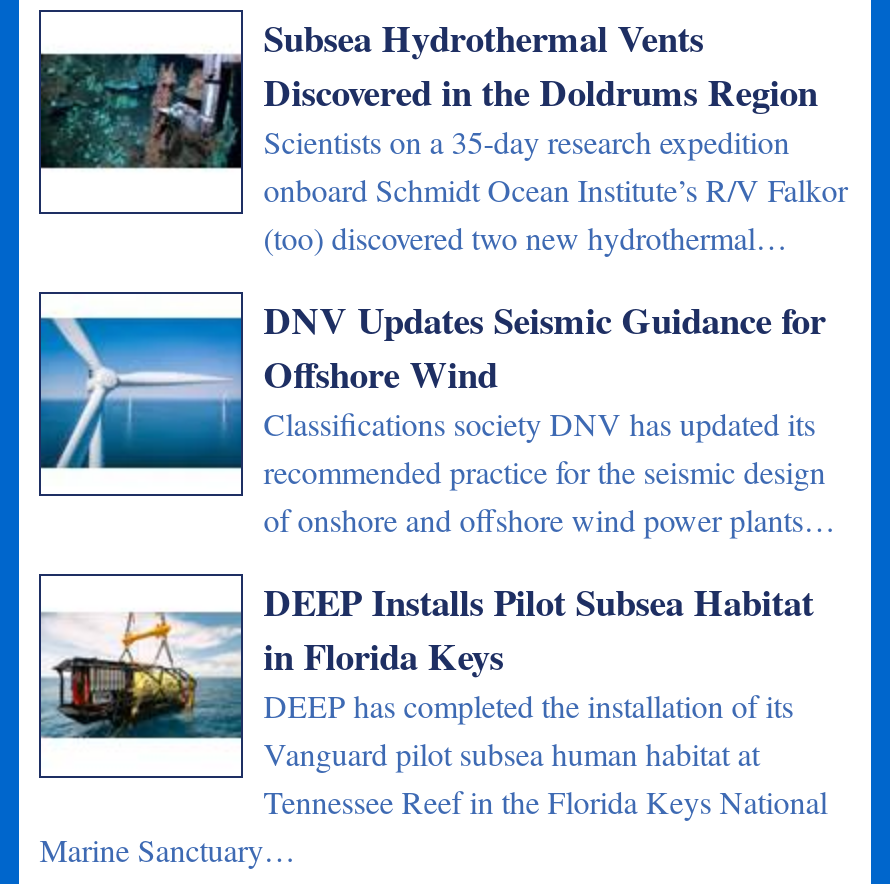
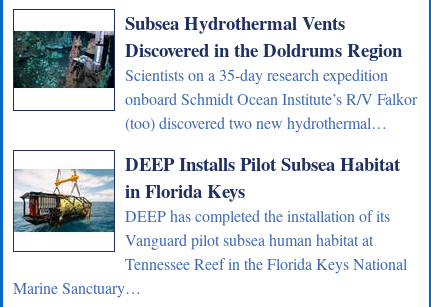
[39,291,835,539] [image] | DNV Updates Seismic Guidance for | Offshore Wind | Classifications society DNV has updated its | recommended practice for the seismic design | of onshore and offshore wind power plants… -> none

